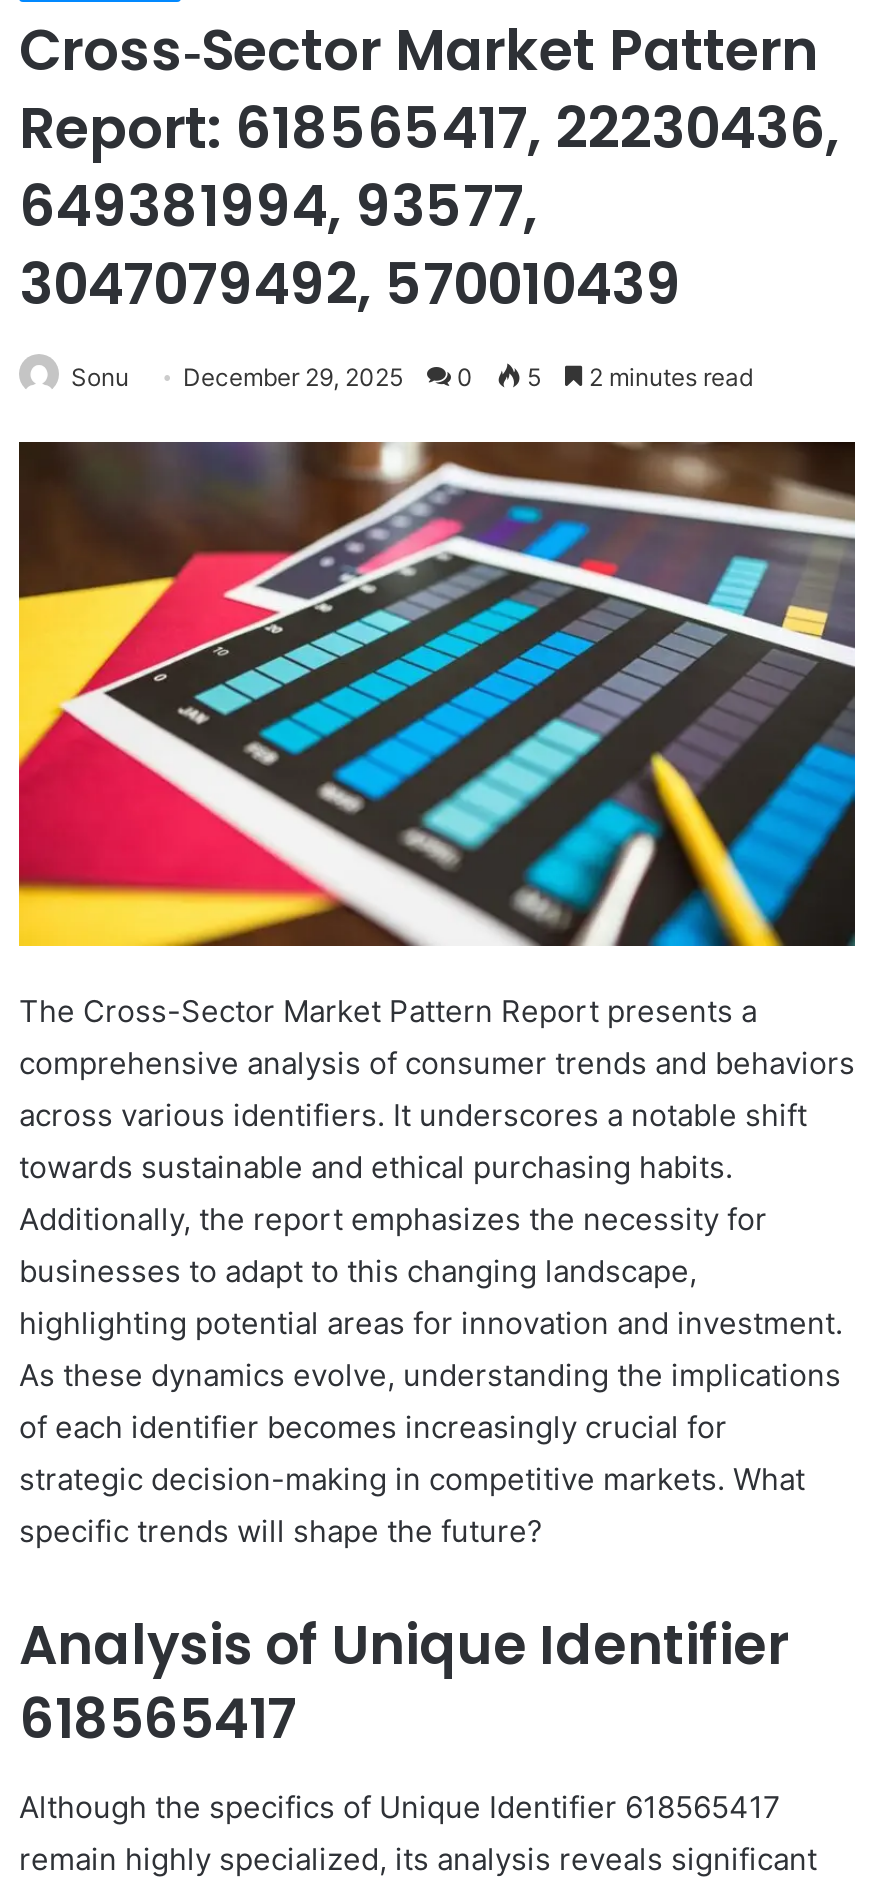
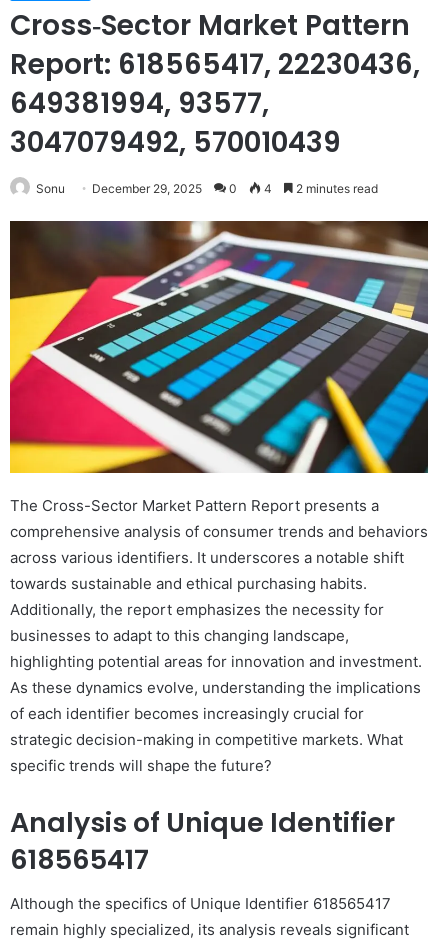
[71,362,753,392] Sonu December 29, 2025 0 5 2 minutes read -> [36,181,378,196] Sonu December 29, 2025 0 4 2 minutes read

